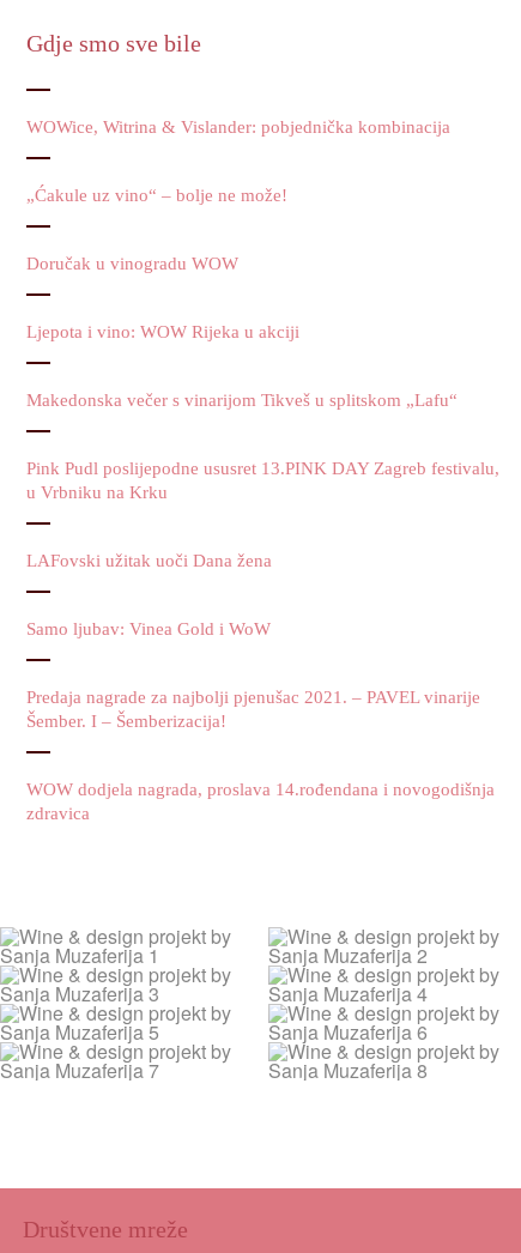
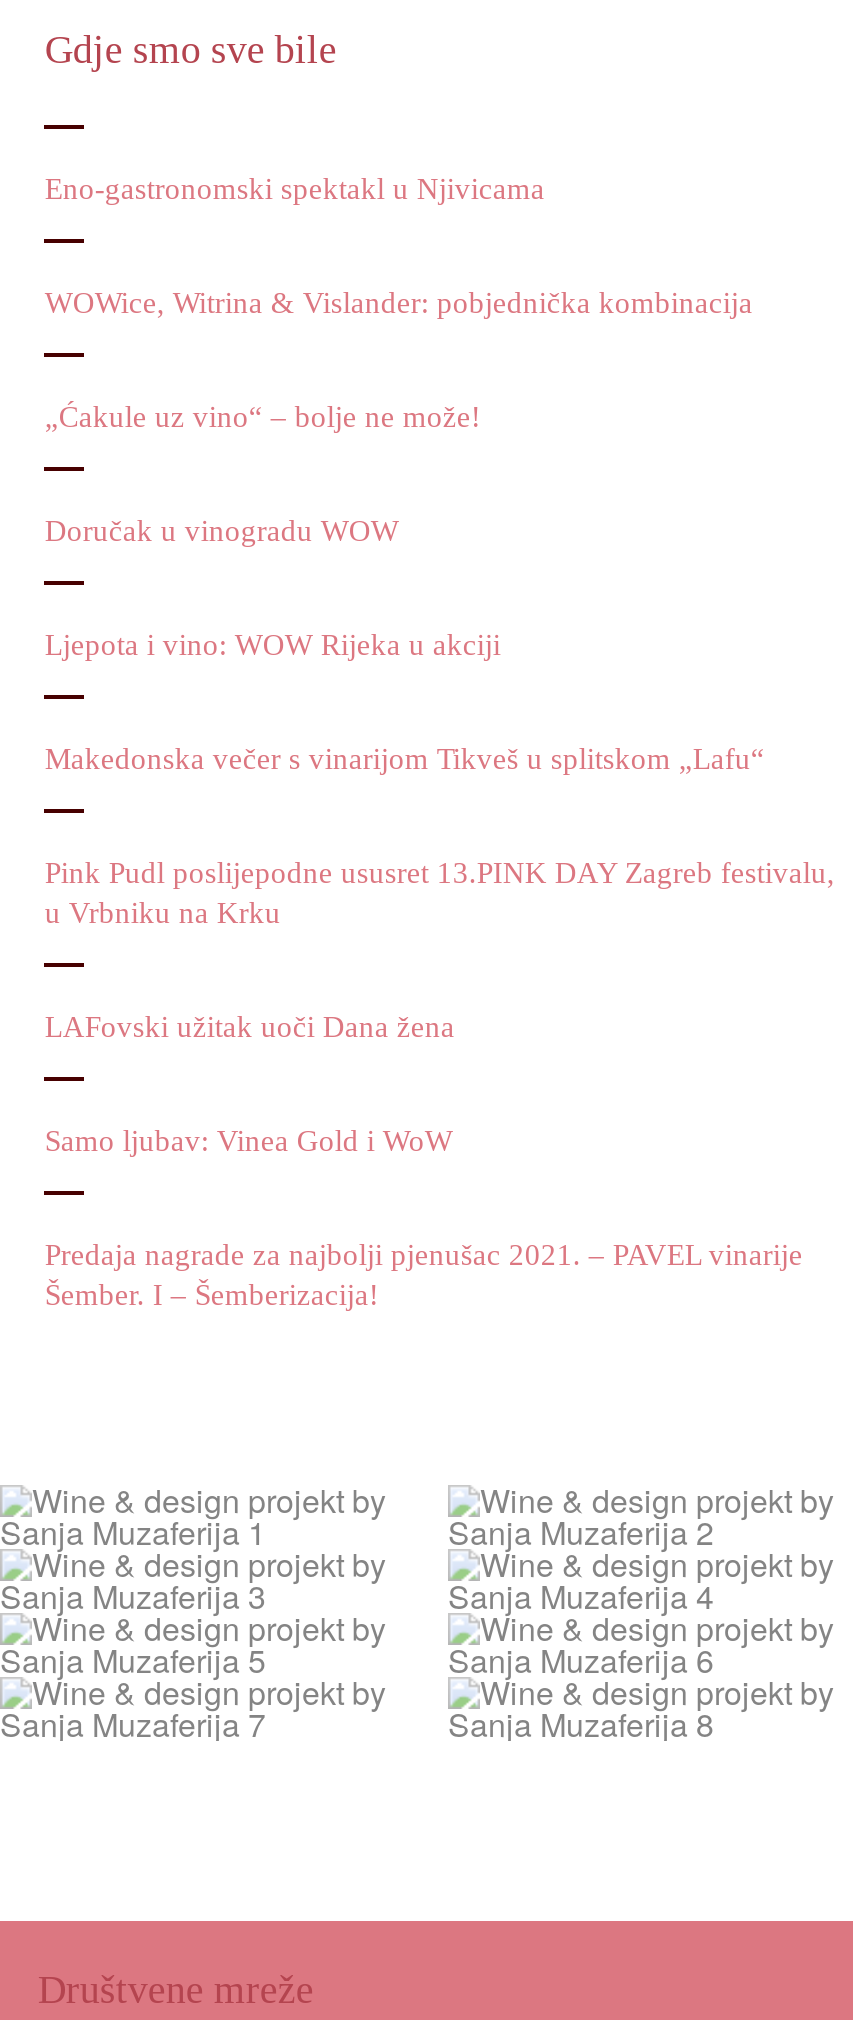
none -> [45,173,545,205] Eno-gastronomski spektakl u Njivicama
moved [27,117,500,731] -> [45,287,835,1311]: WOWice, Witrina & Vislander: pobjednička kombinacija | „Ćakule uz vino“ – bolje ne može! | Doručak u vinogradu WOW | ... | Predaja nagrade za najbolji pjenušac 2021. – PAVEL vinarije | Šember. I – Šemberizacija!
[27,780,495,823] WOW dodjela nagrada, proslava 14.rođendana i novogodišnja | zdravica -> none

